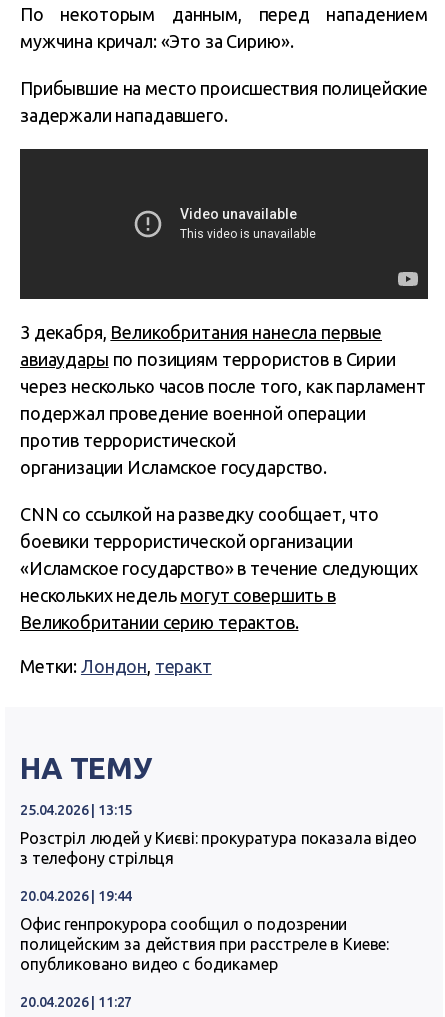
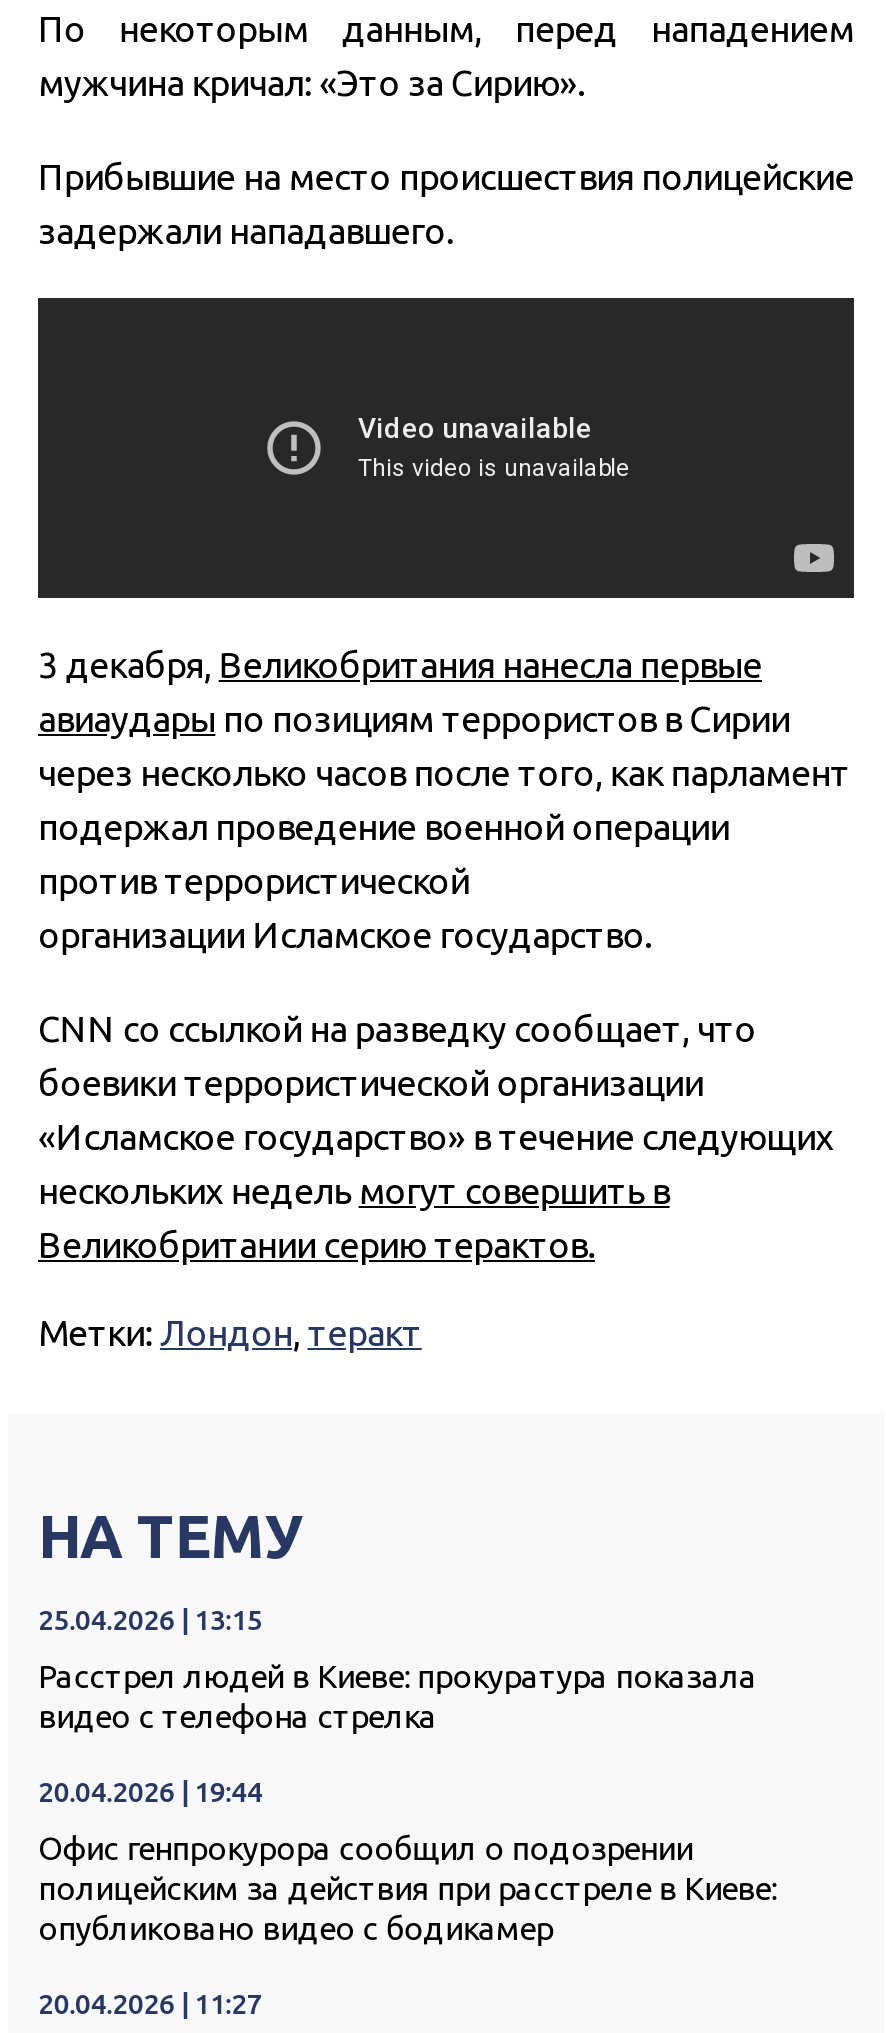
[20,829,416,867] Розстріл людей у Києві: прокуратура показала відео | з телефону стрільця -> [38,1657,757,1733] Расстрел людей в Киеве: прокуратура показала | видео с телефона стрелка

